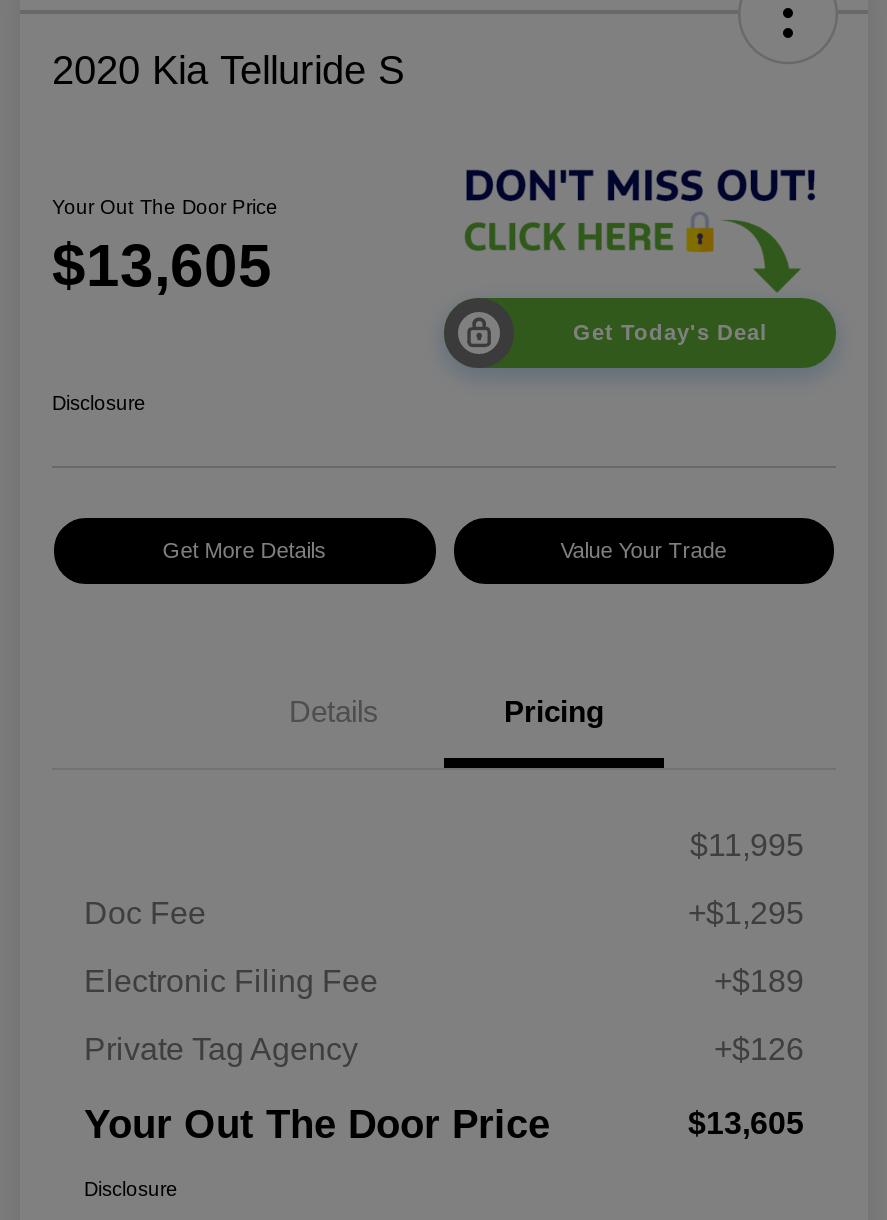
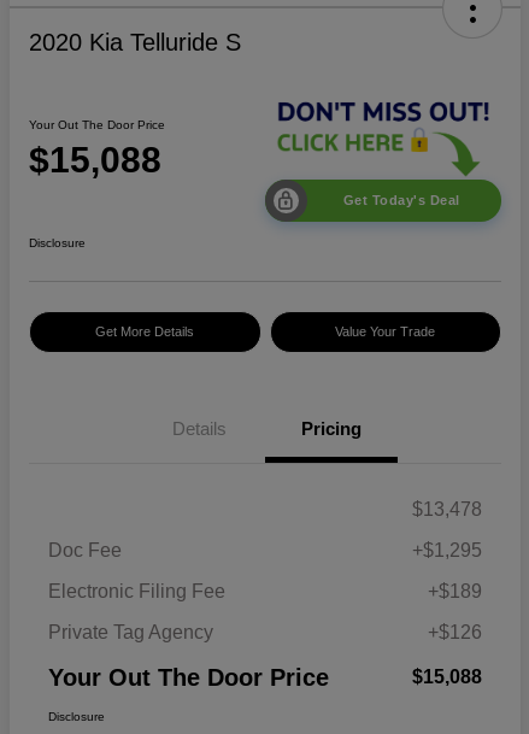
[52,233,272,299] $13,605 -> [29,140,161,180] $15,088
[690,827,804,861] $11,995 -> [412,498,482,519] $13,478
[688,1105,804,1139] $13,605 -> [412,666,482,686] $15,088

